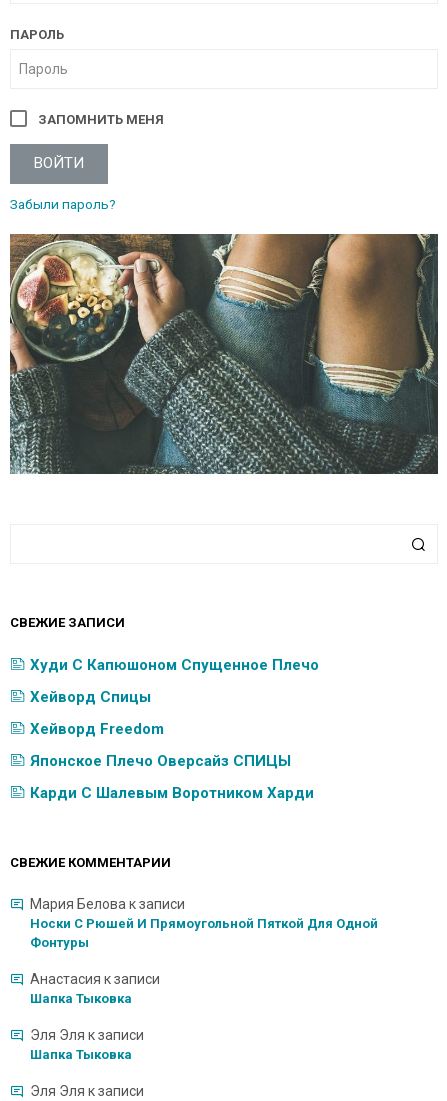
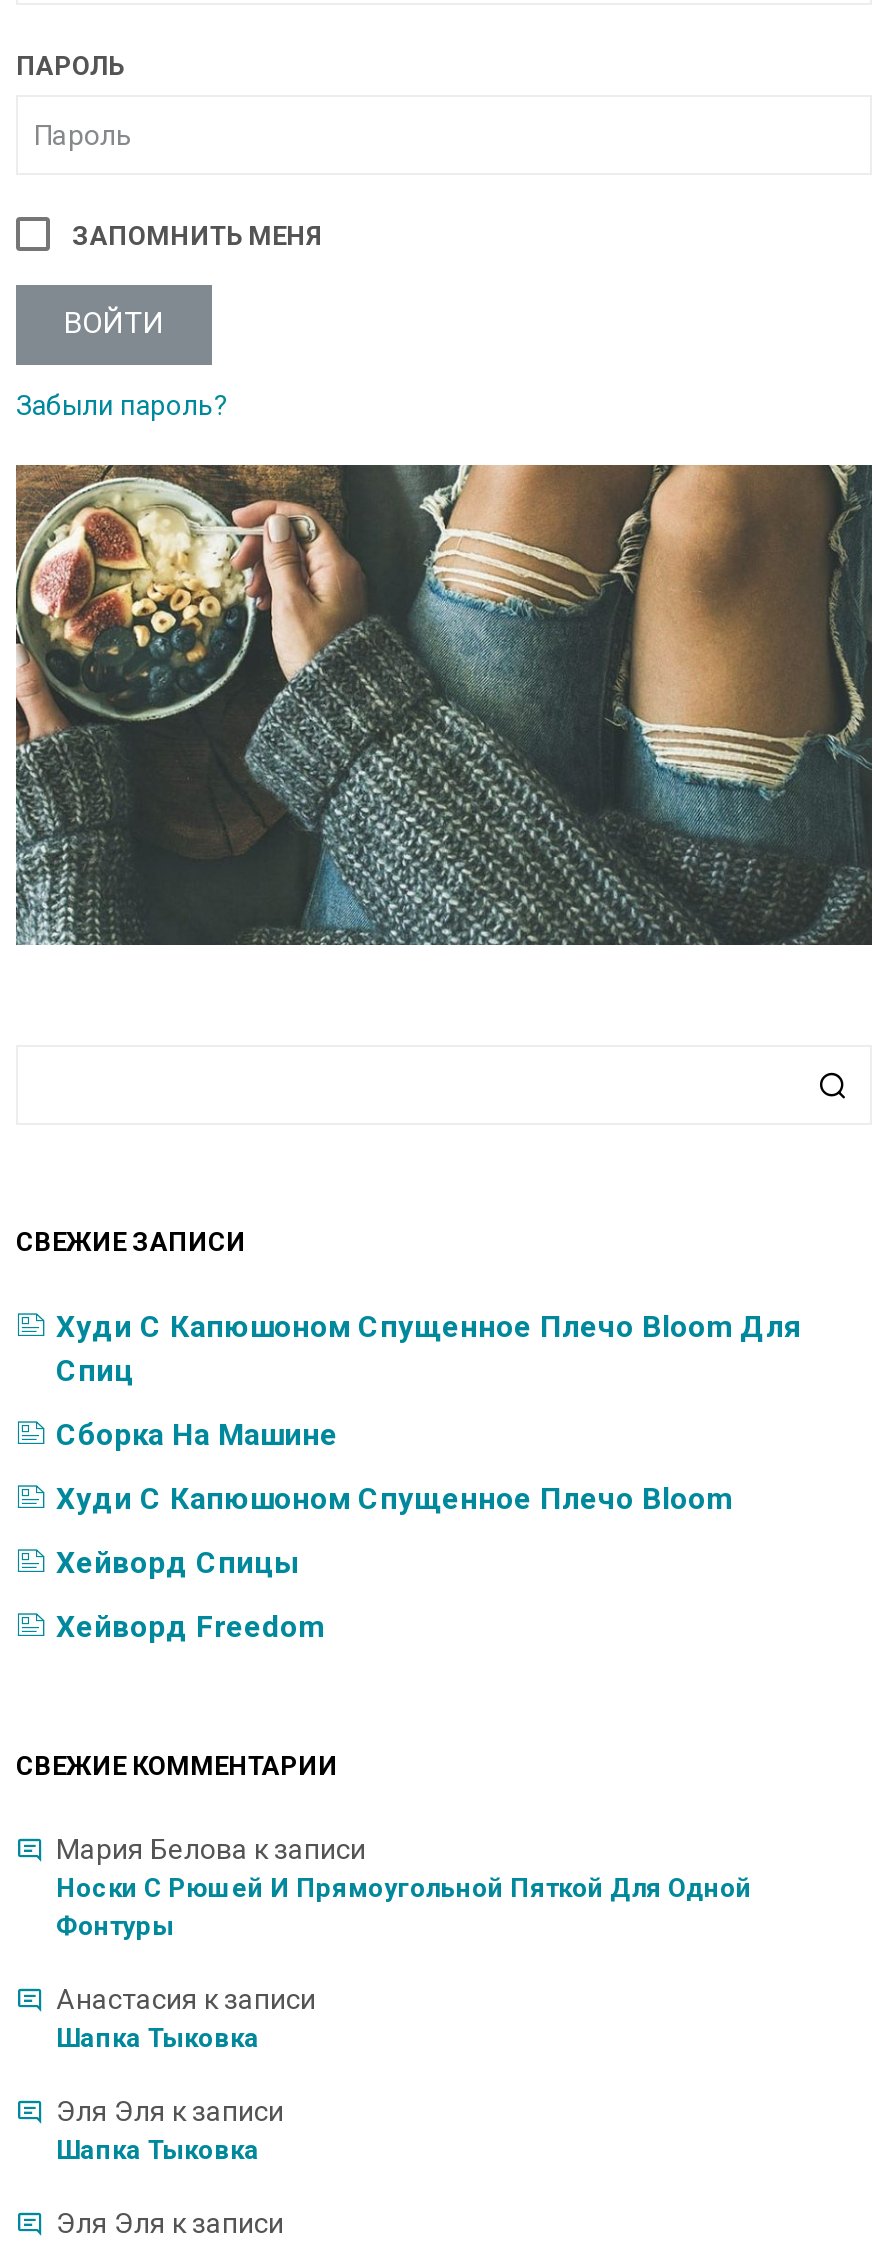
[30,656,319,674] Худи С Капюшоном Спущенное Плечо -> [56,1310,800,1518] Худи С Капюшоном Спущенное Плечо Bloom Для | Спиц | Сборка На Машине | Худи С Капюшоном Спущенное Плечо Bloom
moved [30,688,164,738] -> [56,1546,324,1646]: Хейворд Спицы | Хейворд Freedom
[30,752,314,802] Японское Плечо Оверсайз СПИЦЫ | Карди С Шалевым Воротником Харди -> none

